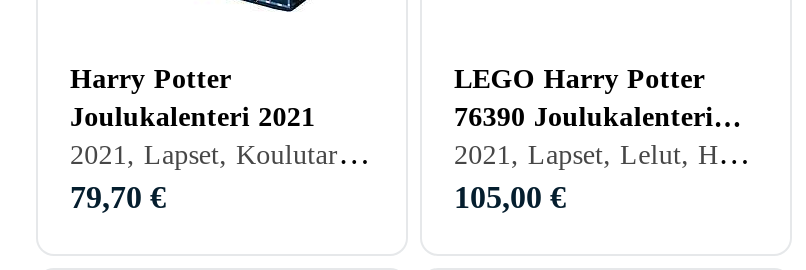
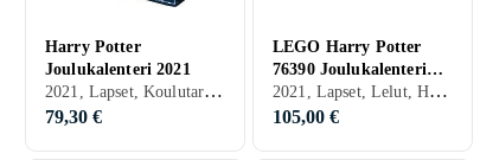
[70,181,166,215] 79,70 € -> [45,107,102,127] 79,30 €

